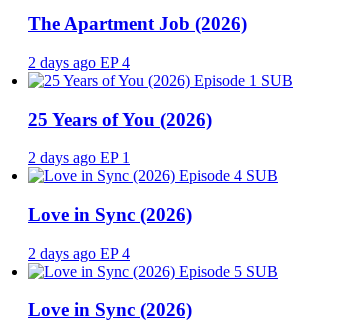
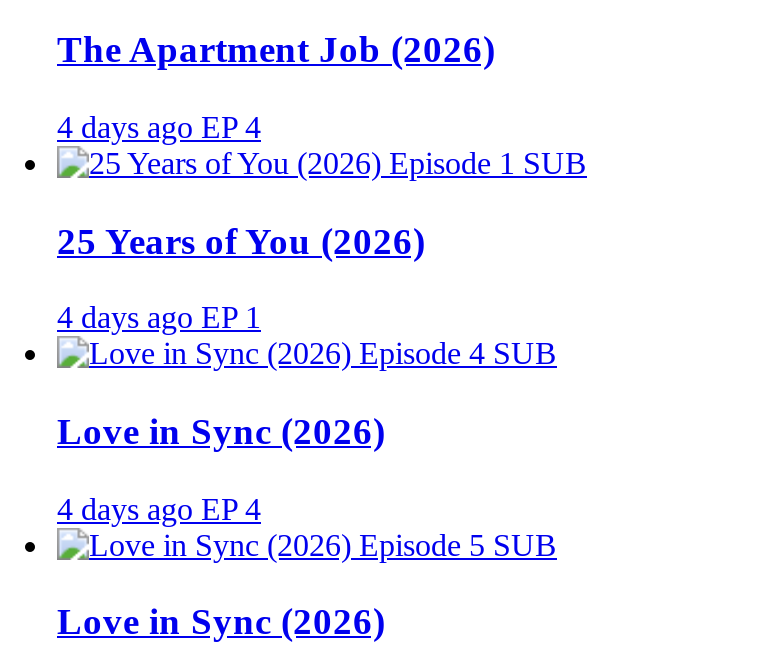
[28,54,130,71] 2 days ago EP 4 -> [57,110,261,144] 4 days ago EP 4
[28,149,130,166] 2 days ago EP 1 -> [57,301,261,335] 4 days ago EP 1
[28,245,130,262] 2 days ago EP 4 -> [57,492,261,526] 4 days ago EP 4

